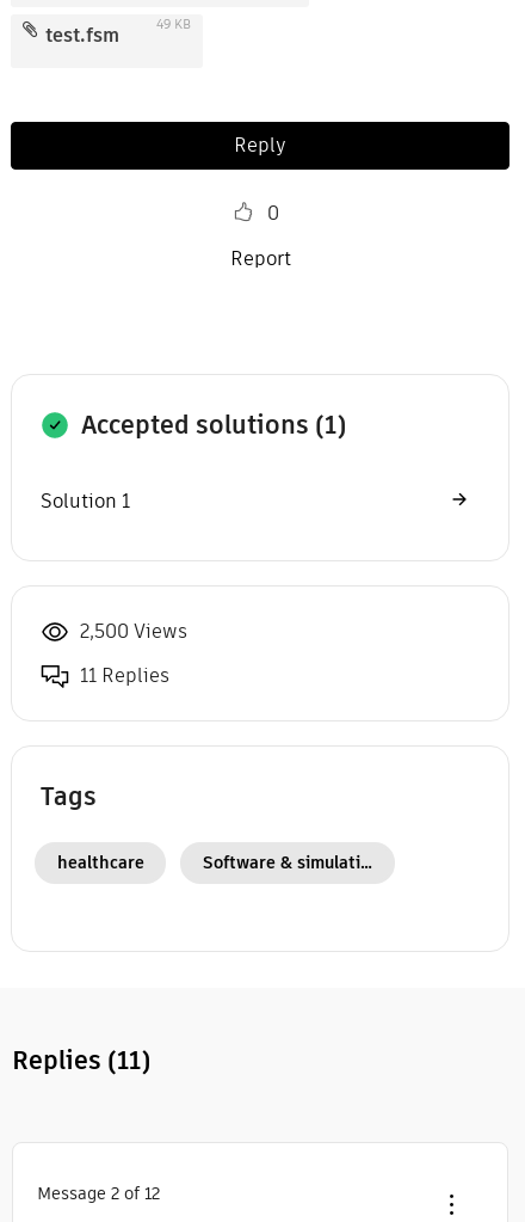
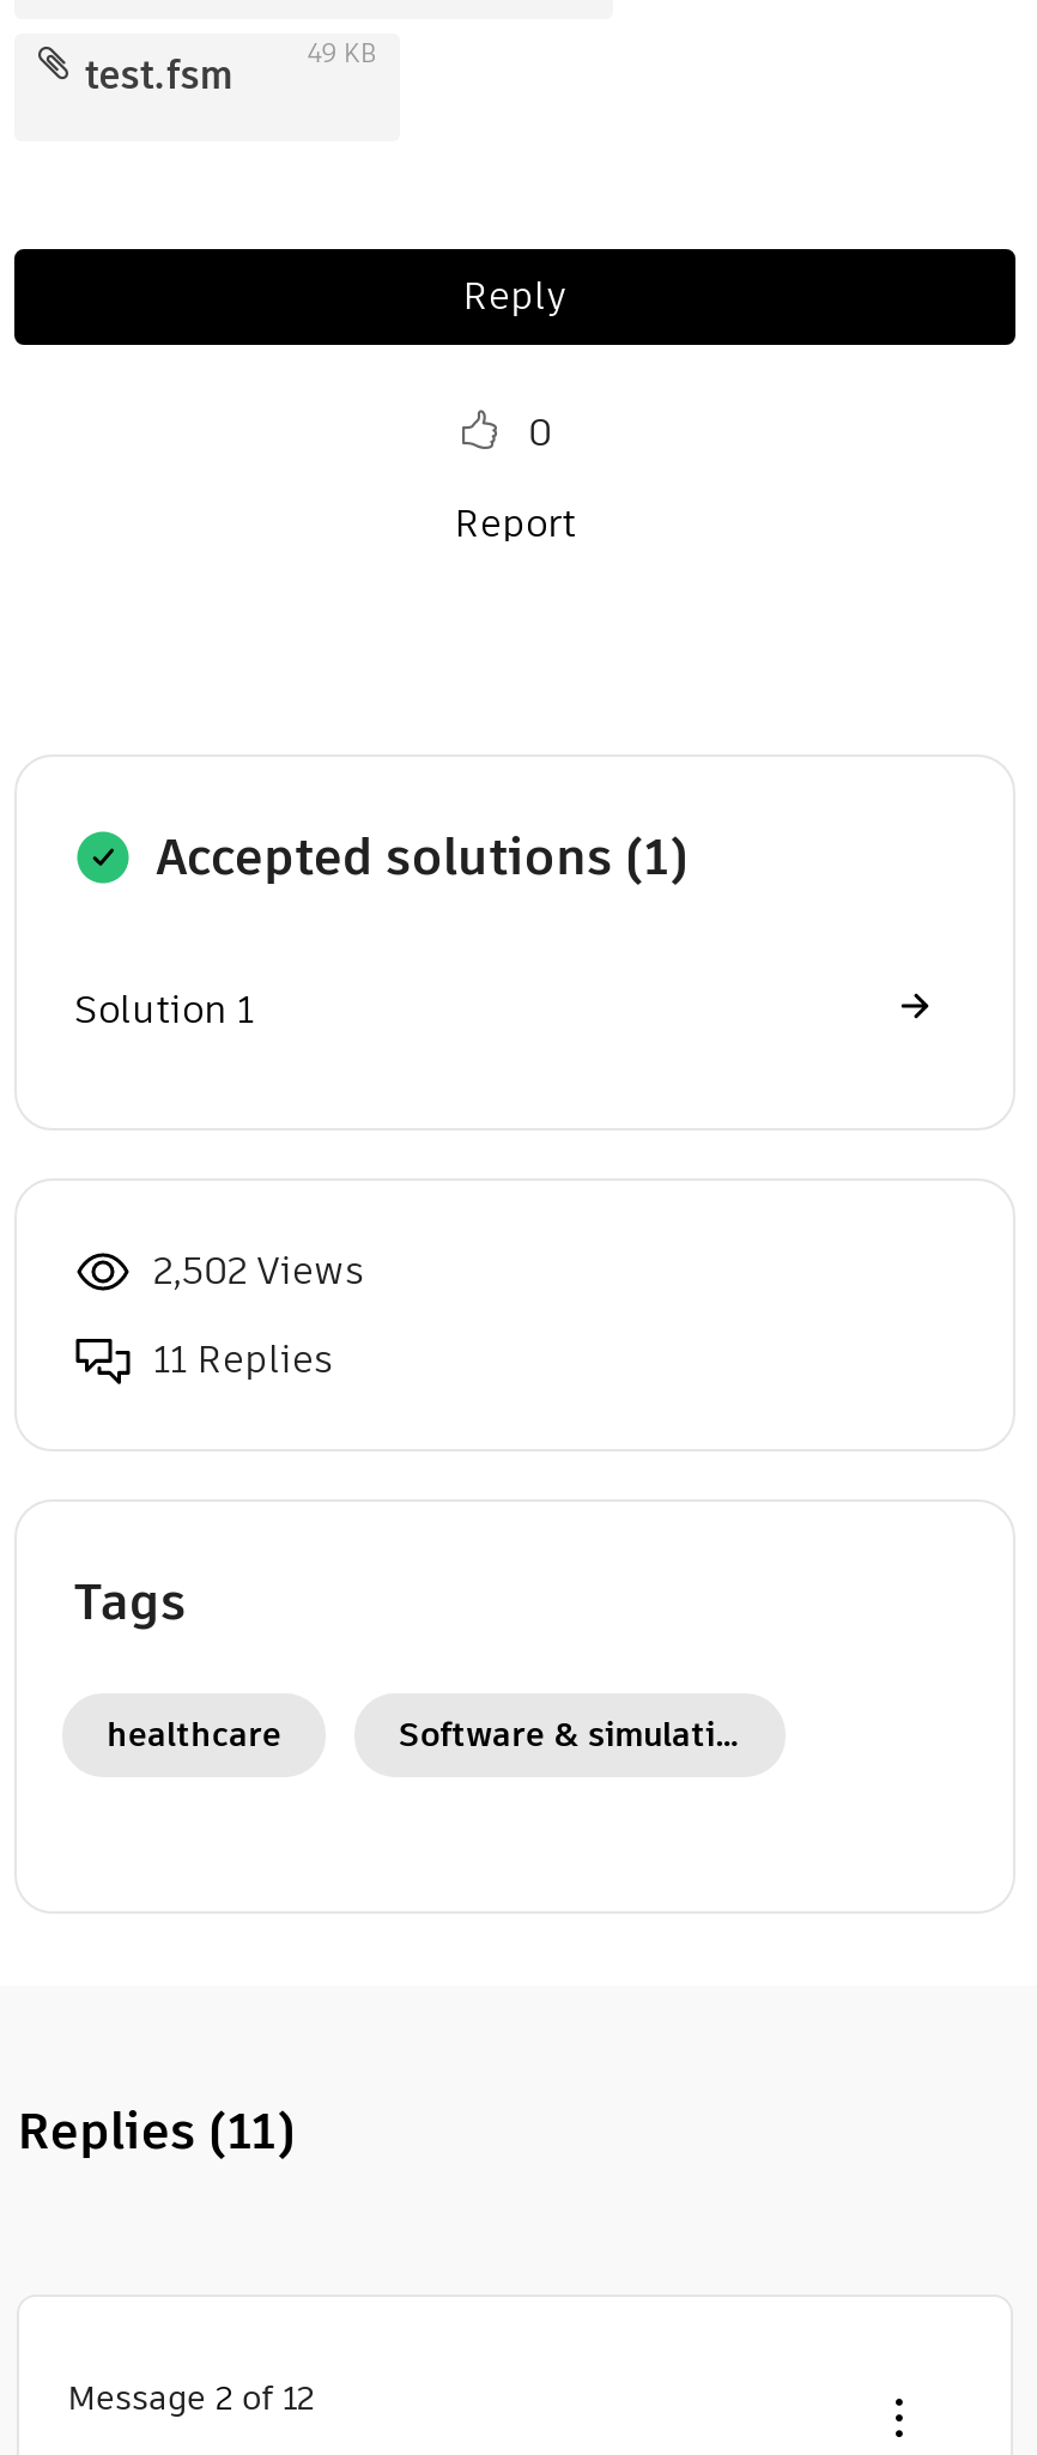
[75,617,187,645] 2,500 Views -> [144,1243,364,1298] 2,502 Views

